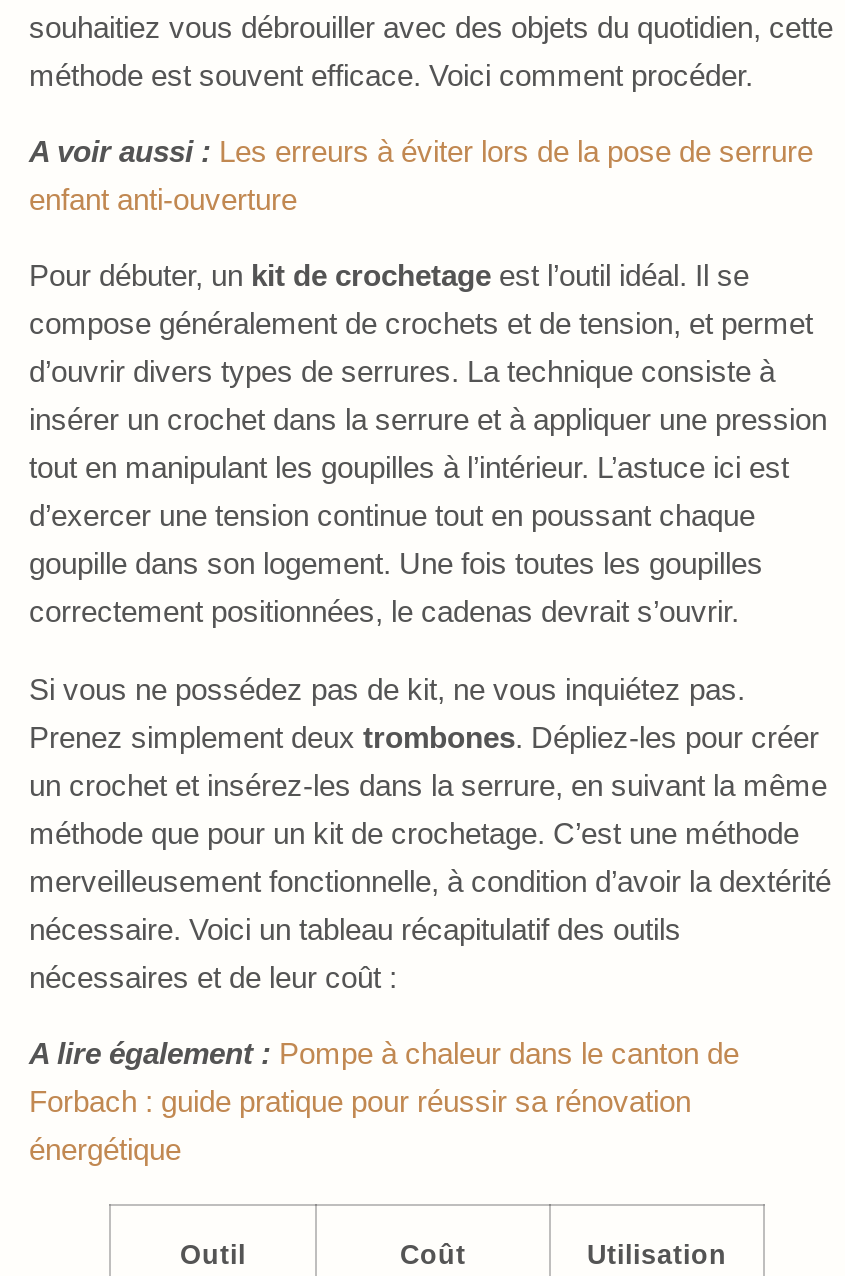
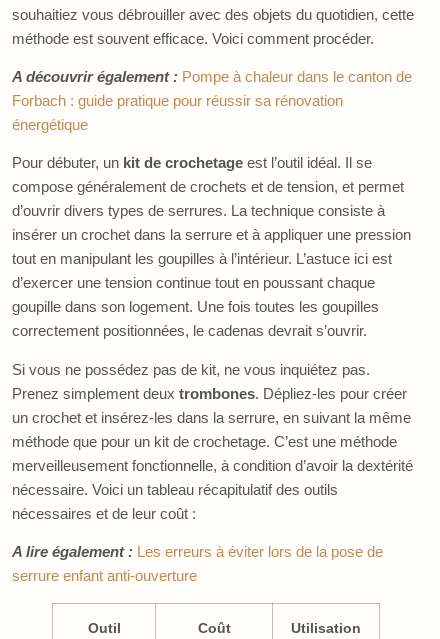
[29,134,813,216] A voir aussi : Les erreurs à éviter lors de la pose de serrure | enfant anti-ouverture -> [12,68,412,85] A découvrir également : Pompe à chaleur dans le canton de
moved [29,259,831,994] -> [12,154,413,522]: Pour débuter, un kit de crochetage est l’outil idéal. Il se | compose généralement de crochets et de tension, et permet | d’ouvrir divers types de serrures. La technique consiste à | ... | nécessaire. Voici un tableau récapitulatif des outils | nécessaires et de leur coût :
[29,1036,739,1070] A lire également : Pompe à chaleur dans le canton de -> [12,543,383,584] A lire également : Les erreurs à éviter lors de la pose de | serrure enfant anti-ouverture
moved [29,1084,691,1166] -> [12,92,343,133]: Forbach : guide pratique pour réussir sa rénovation | énergétique

